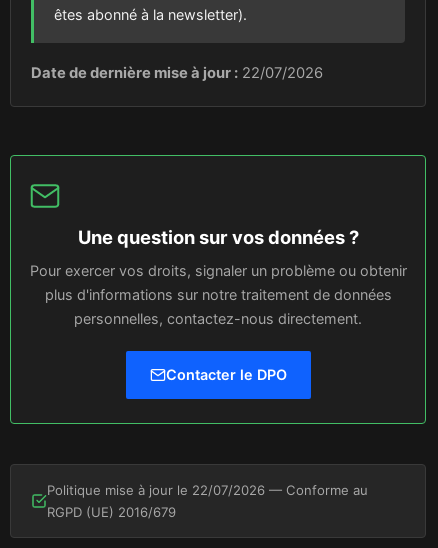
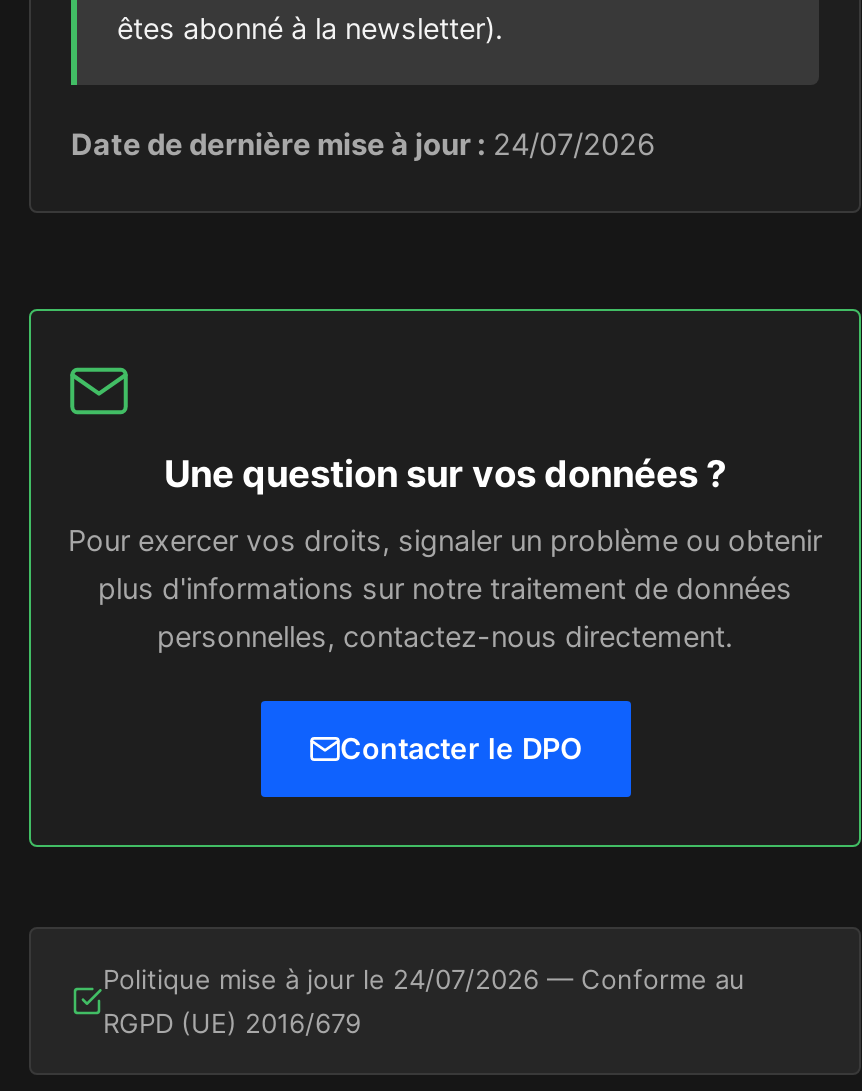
[31,64,323,82] Date de dernière mise à jour : 22/07/2026 -> [71,127,655,163] Date de dernière mise à jour : 24/07/2026
[47,482,368,498] Politique mise à jour le 22/07/2026 — Conforme au -> [103,963,745,995] Politique mise à jour le 24/07/2026 — Conforme au

